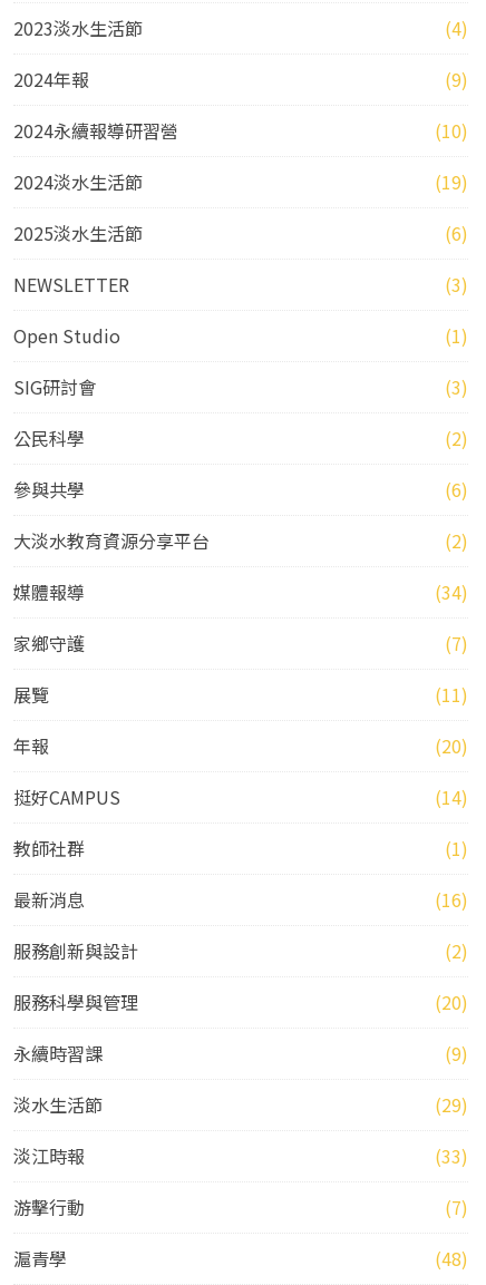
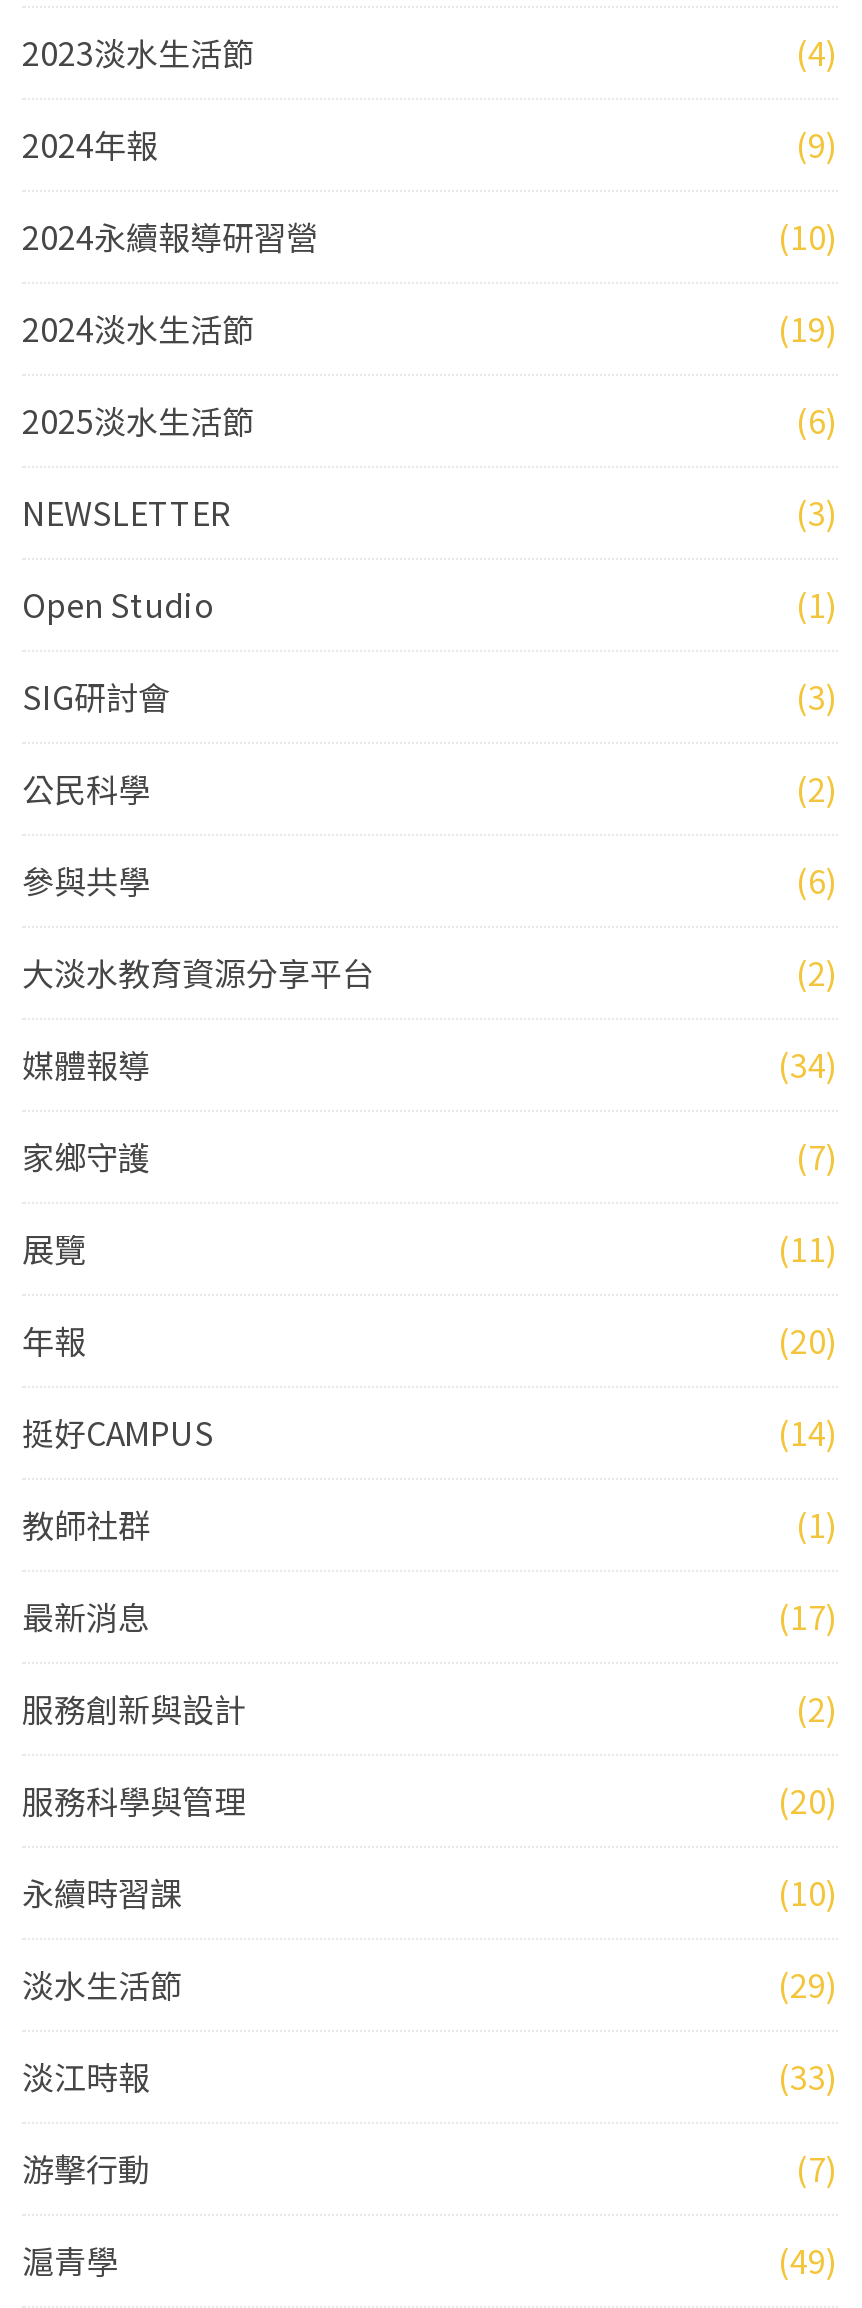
[435,886,468,913] (16) -> [778,1592,838,1640] (17)
[445,1040,468,1067] (9) -> [778,1868,838,1916] (10)
[435,1245,468,1272] (48) -> [778,2236,838,2284] (49)

